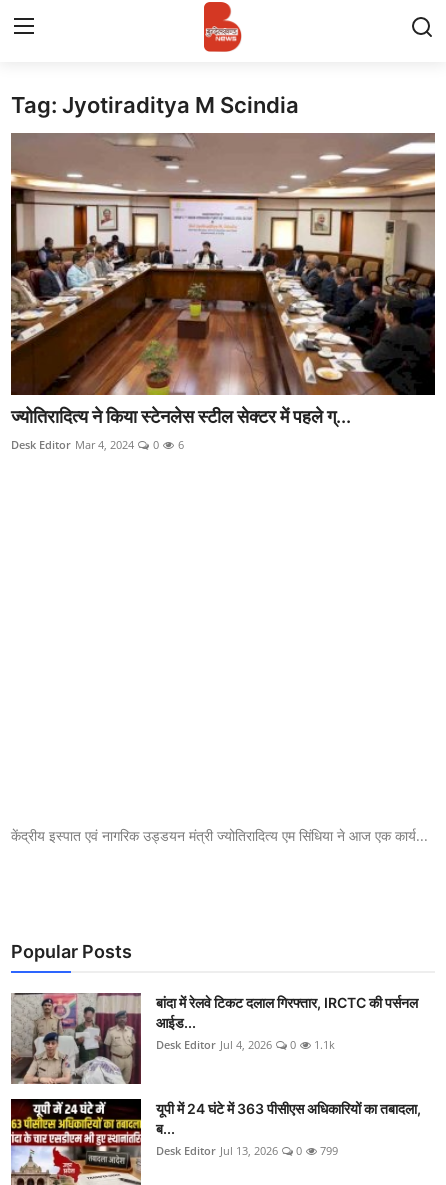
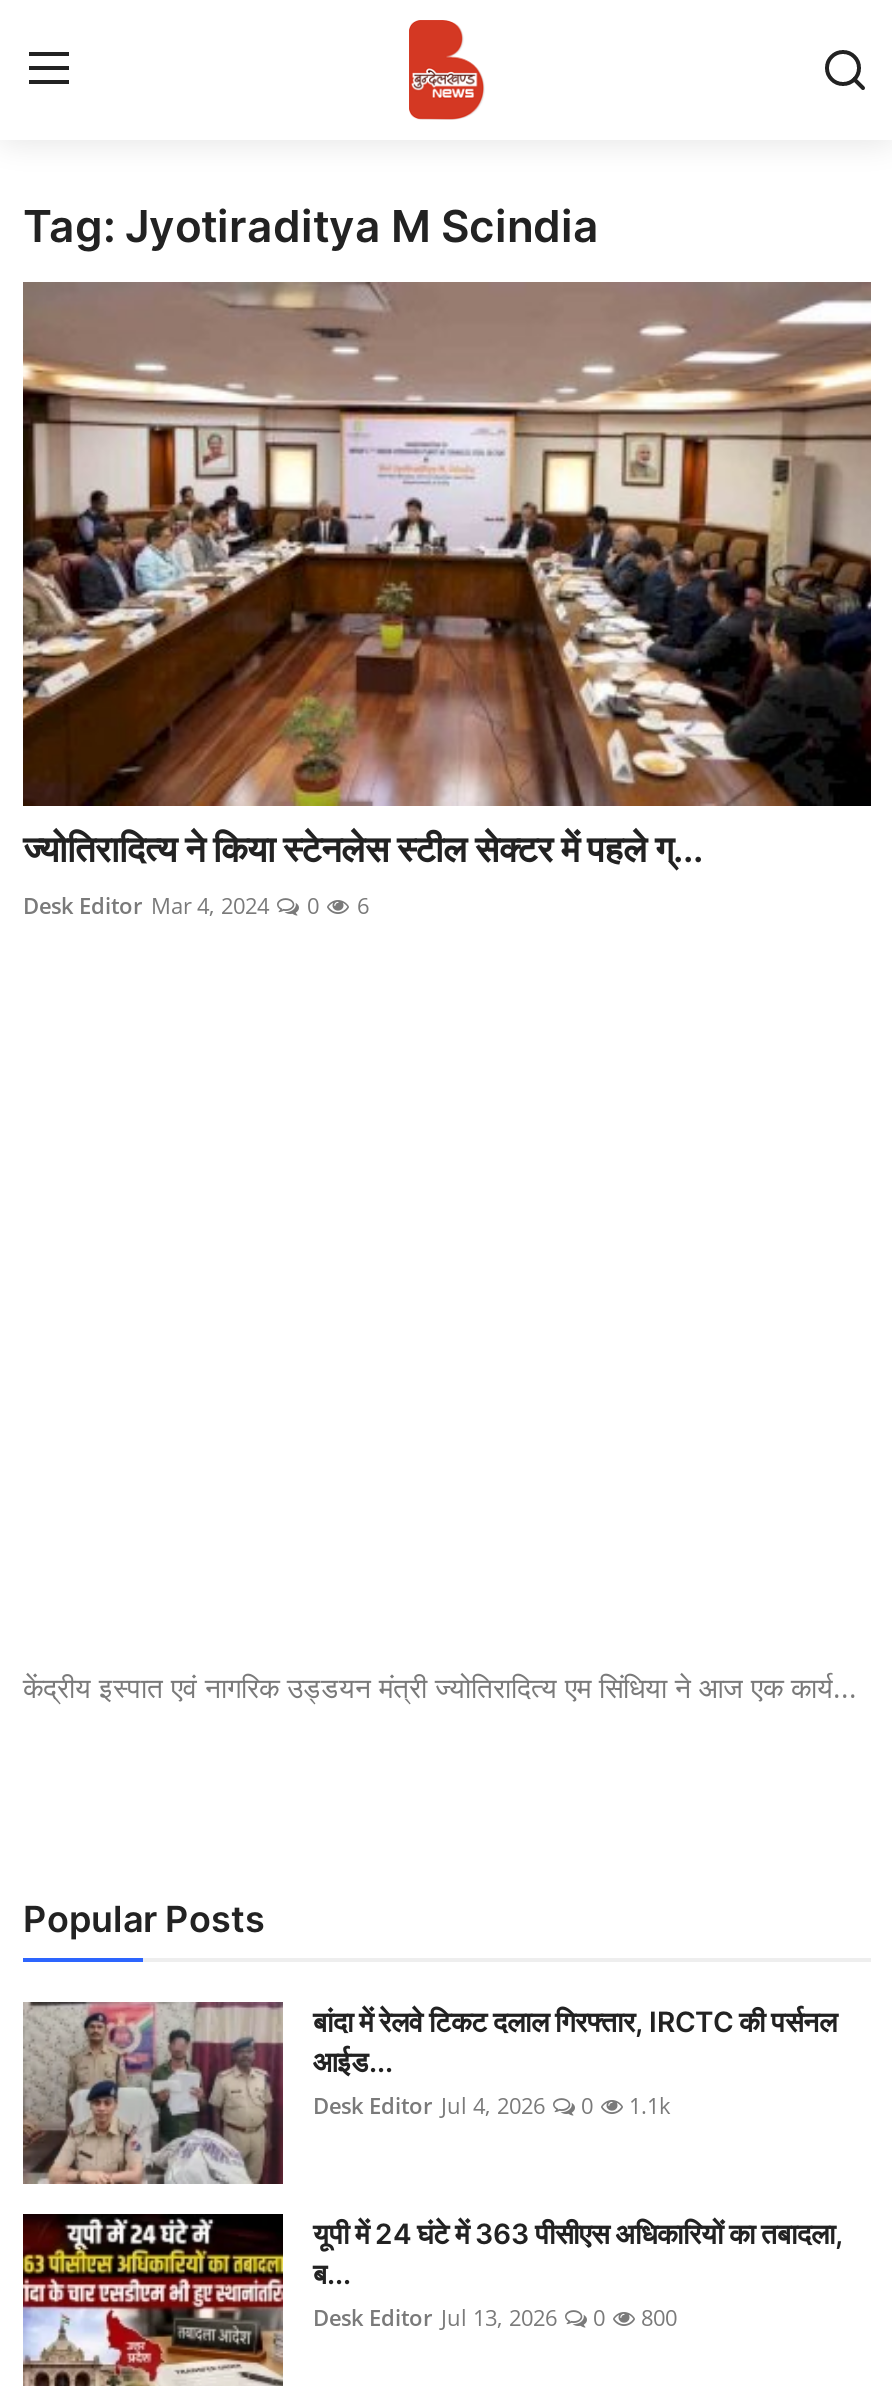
[156,1143,338,1158] Desk Editor Jul 13, 2026 0 799 -> [313,2303,677,2333] Desk Editor Jul 13, 2026 0 800

